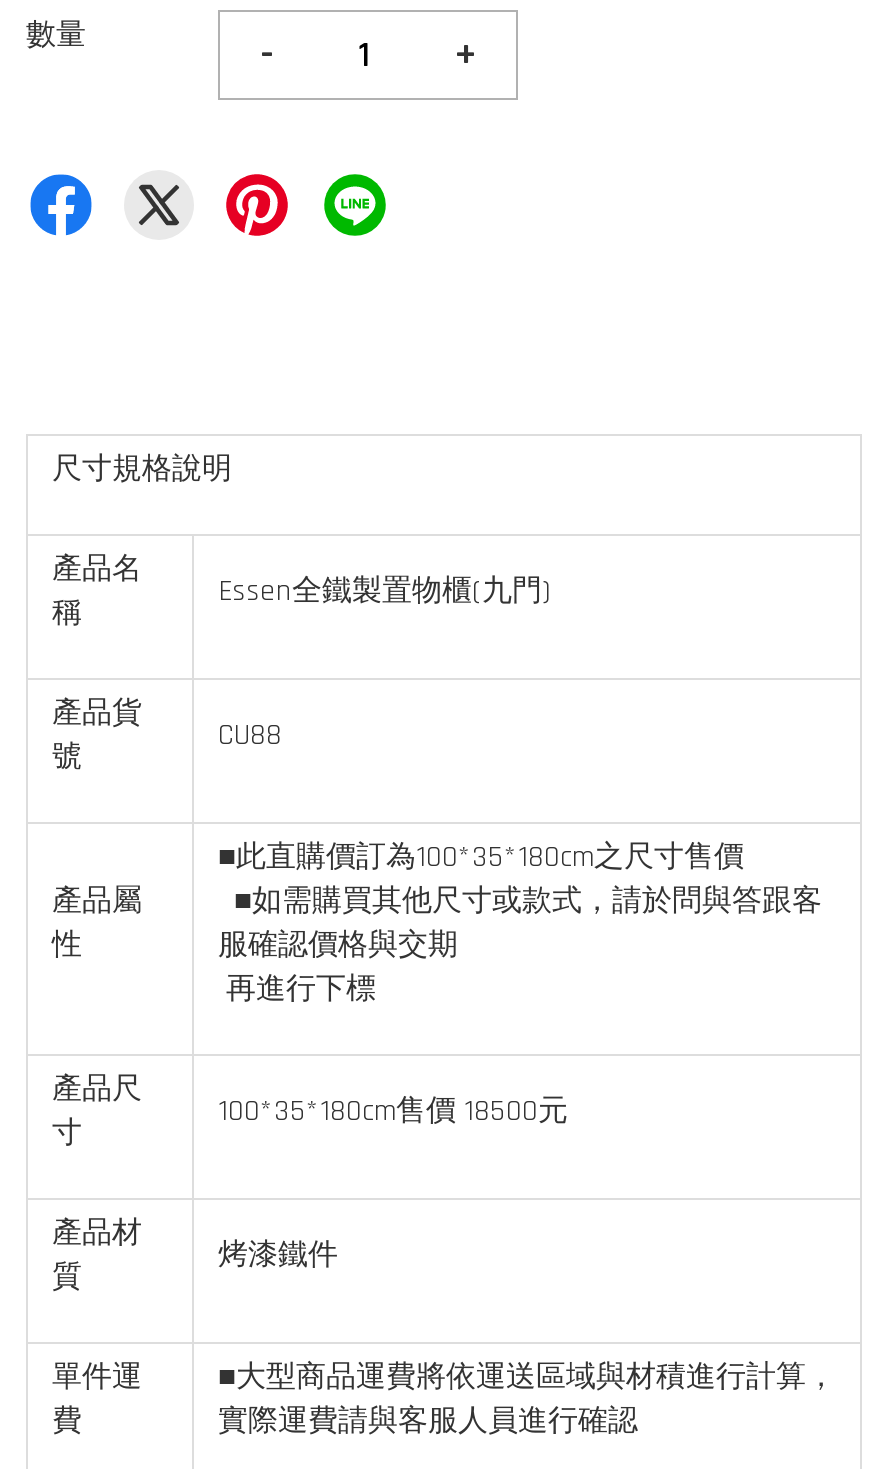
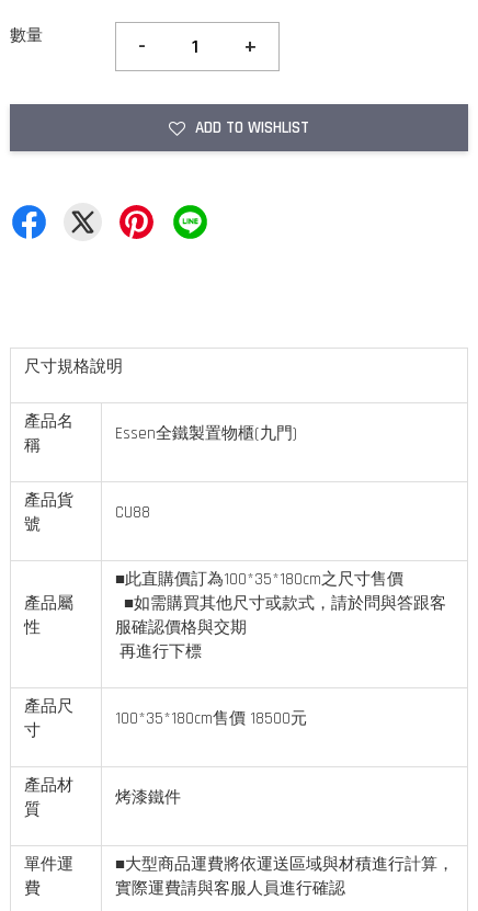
none -> [195,117,309,138] ADD TO WISHLIST

